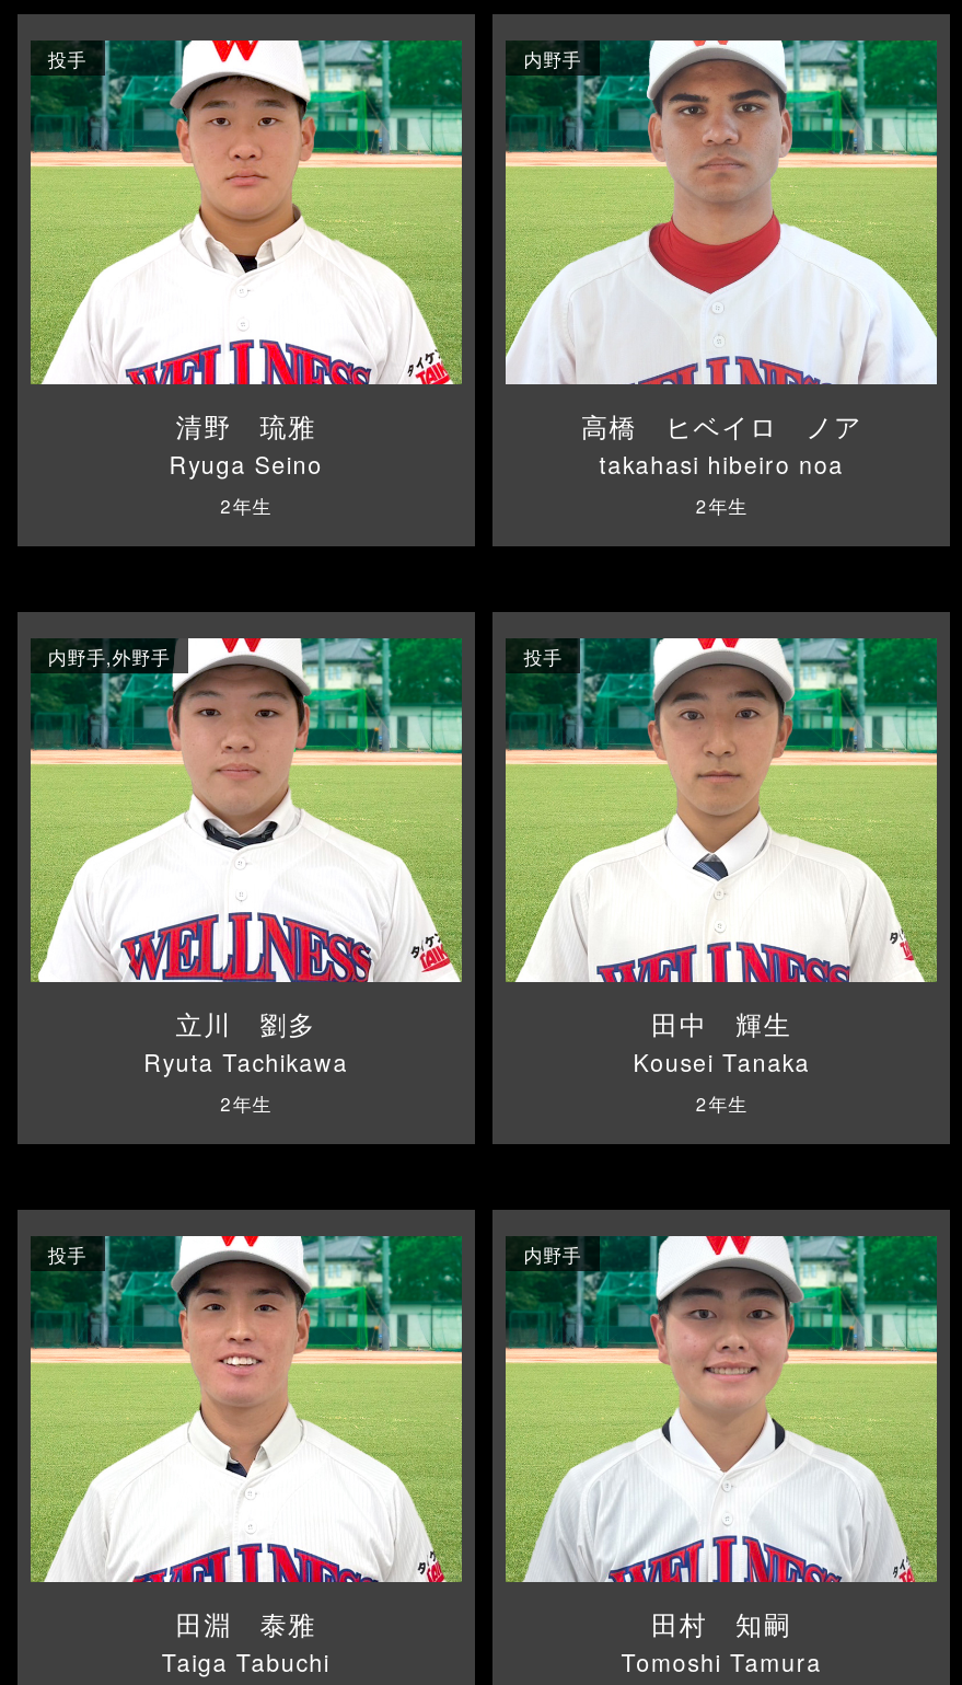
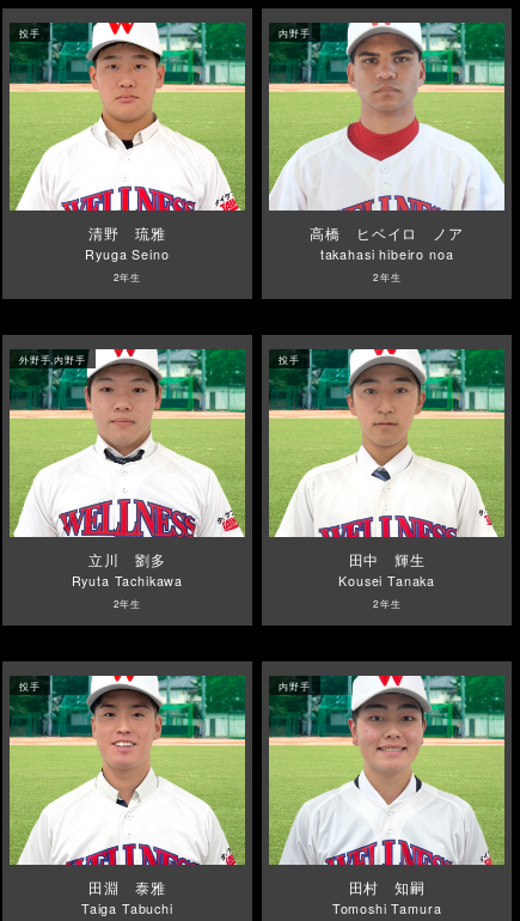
[48,642,170,669] 内野手,外野手 -> [19,352,86,366] 外野手,内野手

